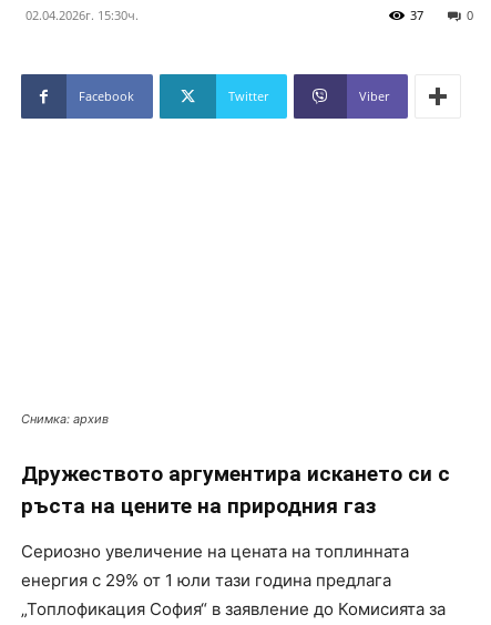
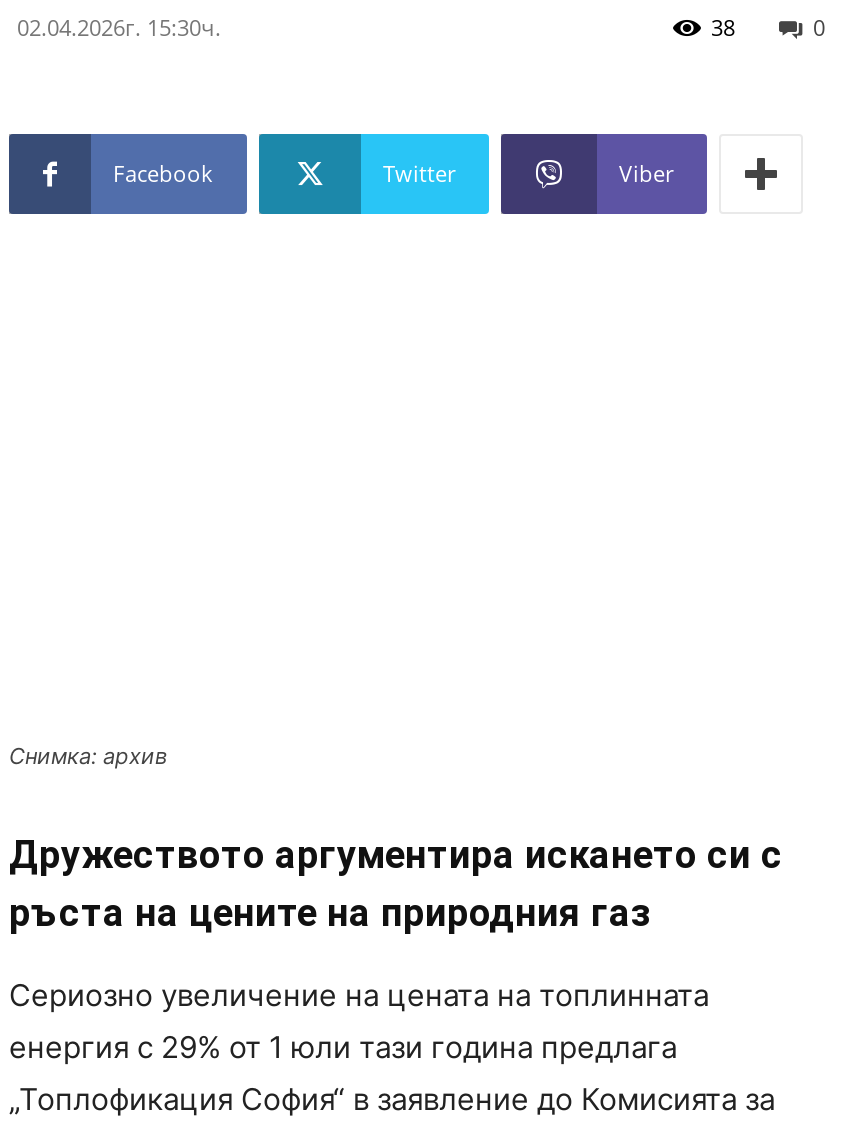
[410,7,423,23] 37 -> [711,12,735,42] 38

